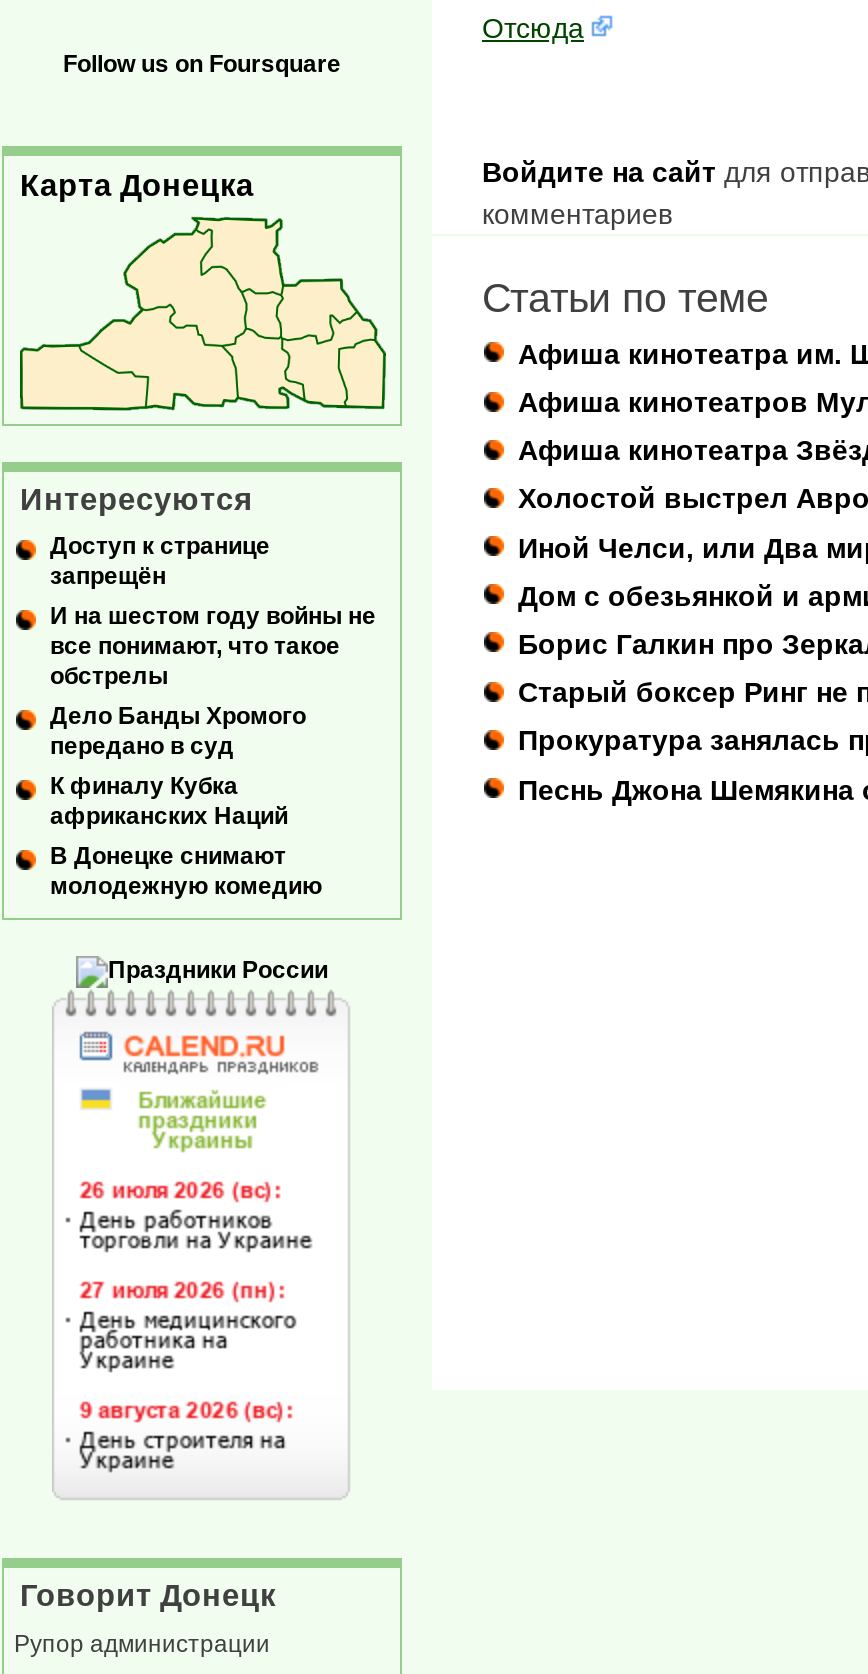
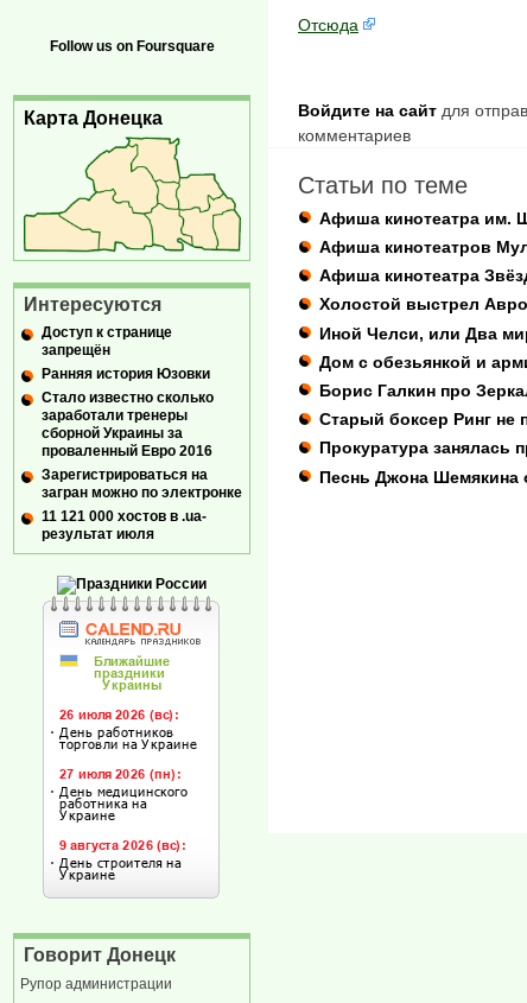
[50,601,376,900] И на шестом году войны не | все понимают, что такое | обстрелы | Дело Банды Хромого | передано в суд | К финалу Кубка | африканских Наций | В Донецке снимают | молодежную комедию -> [42,365,242,542] Ранняя история Юзовки | Стало известно сколько | заработали тренеры | сборной Украины за | проваленный Евро 2016 | Зарегистрироваться на | загран можно по электронке | 11 121 000 хостов в .ua- | результат июля

